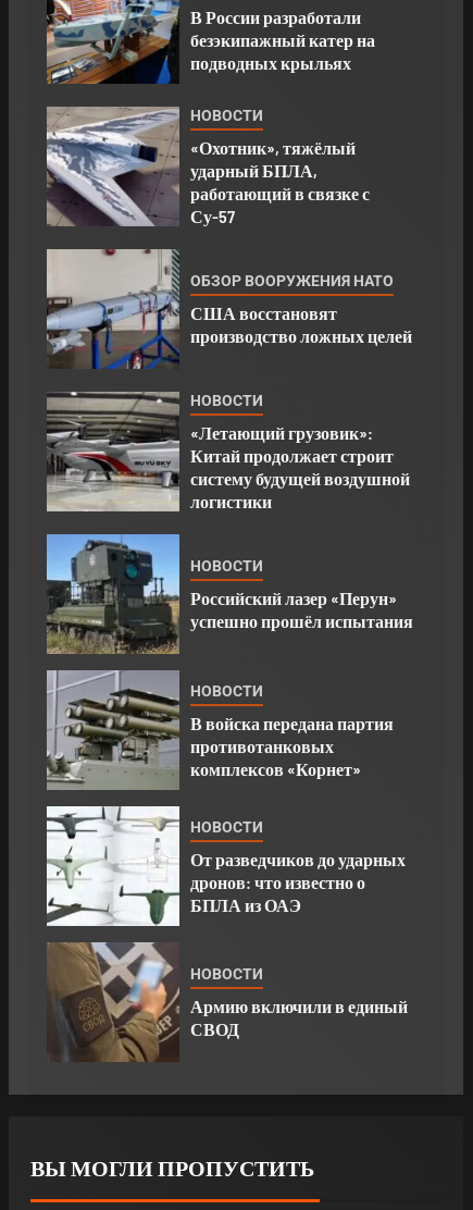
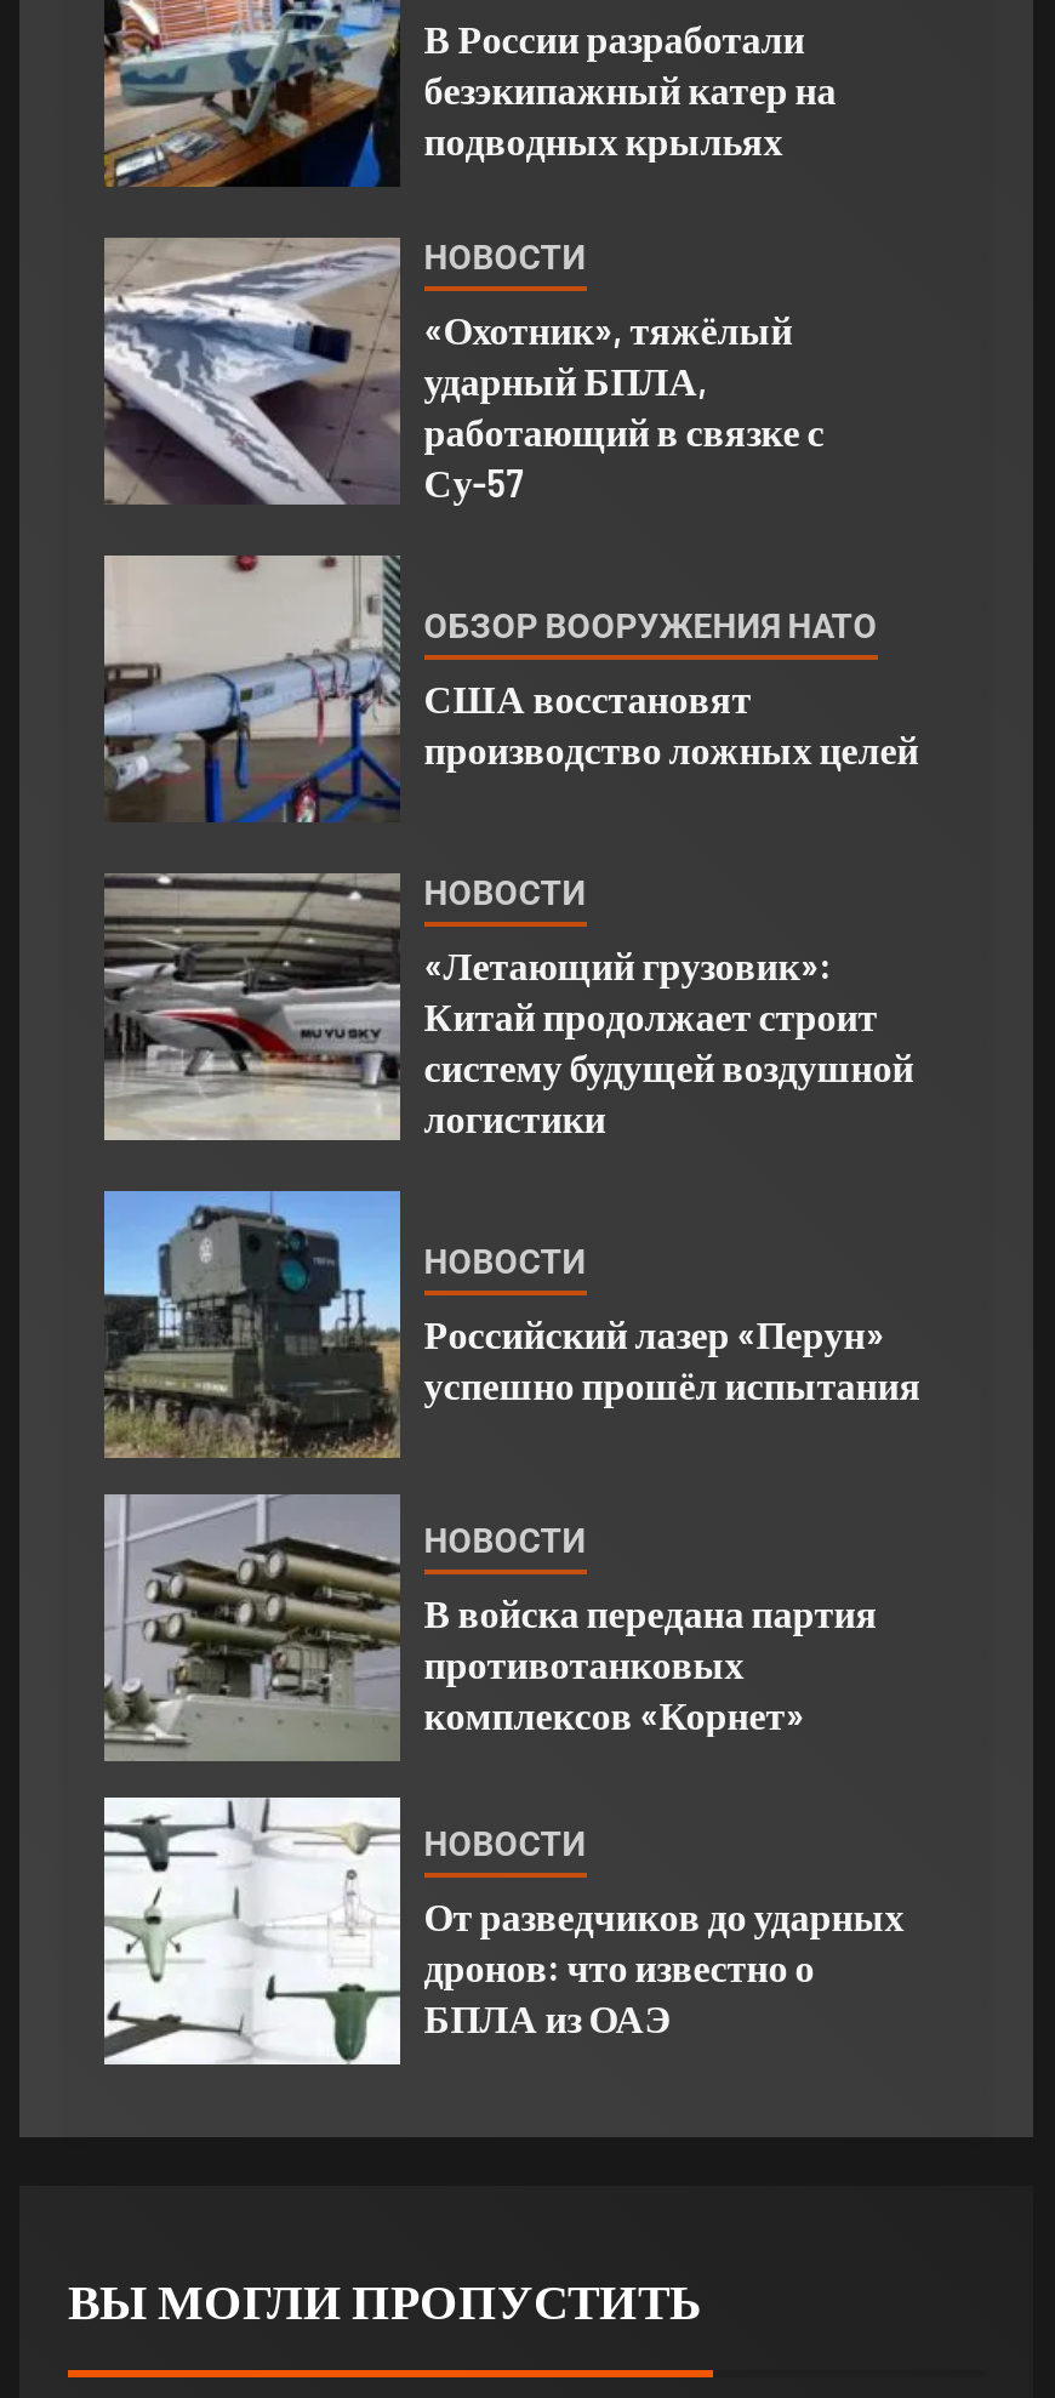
[47,942,408,1062] [image] | НОВОСТИ | Армию включили в единый | СВОД -> none

